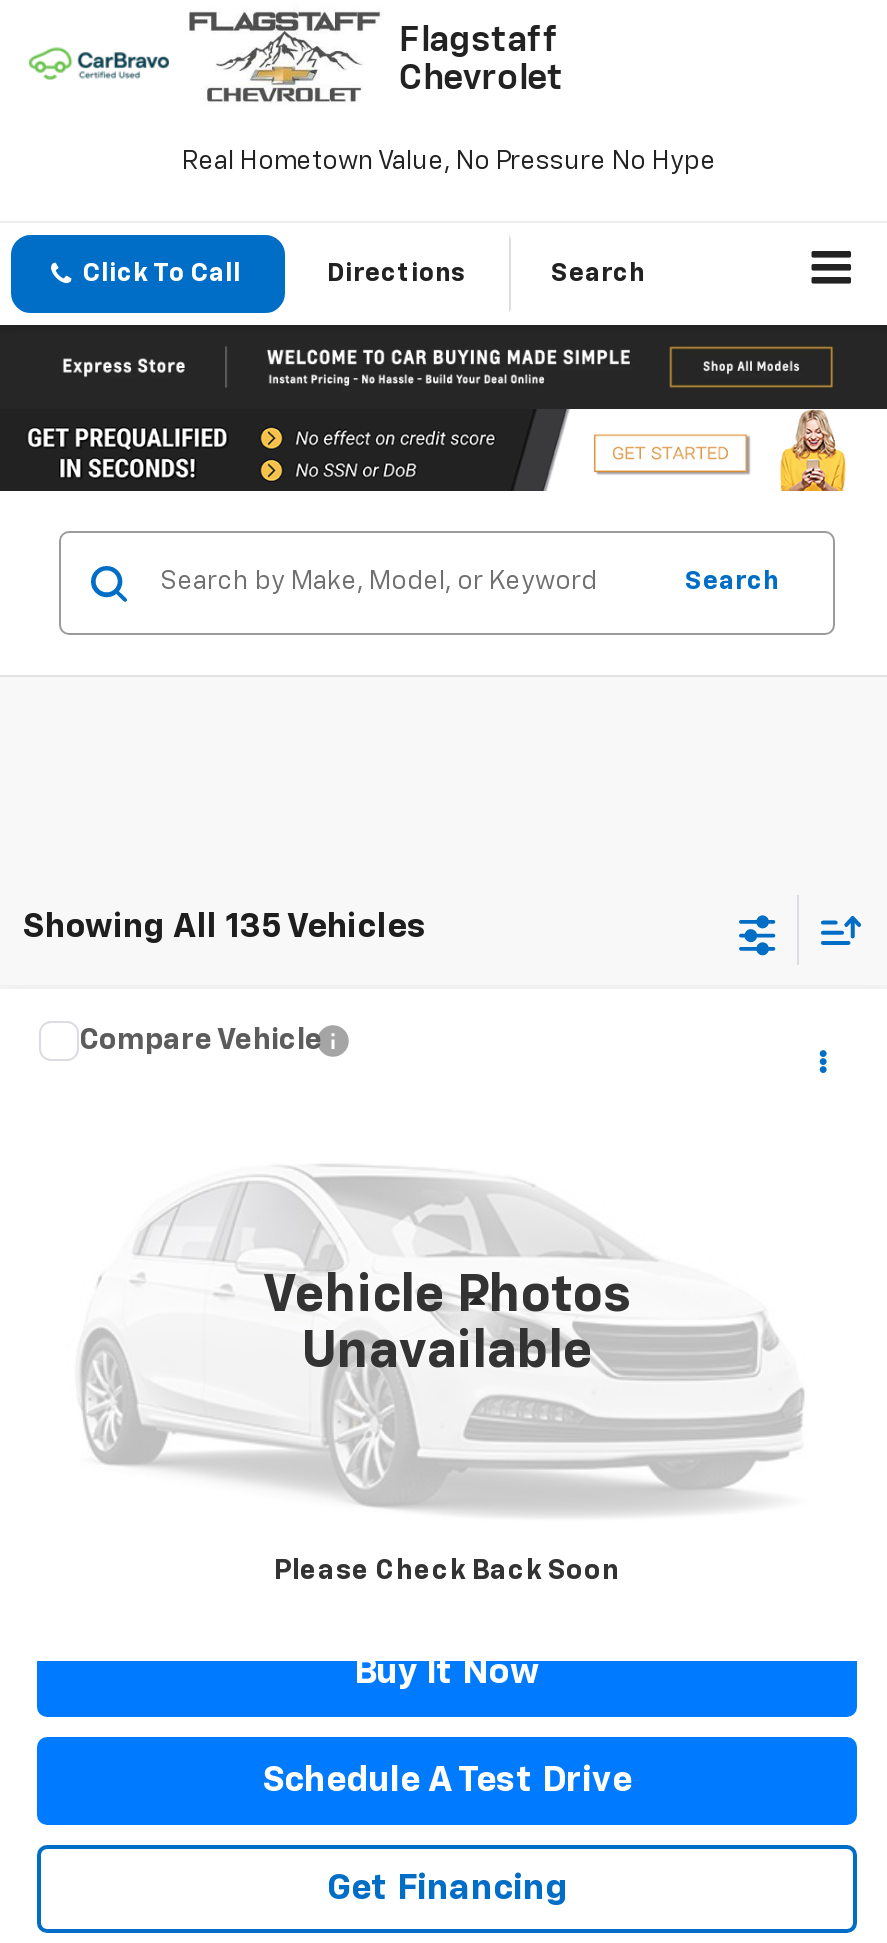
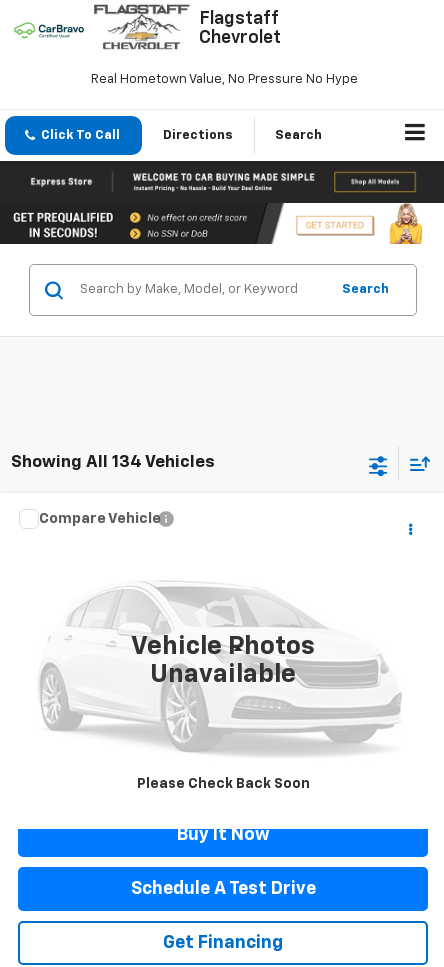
[23,912,427,946] Showing All 135 Vehicles -> [11,454,215,471] Showing All 134 Vehicles

